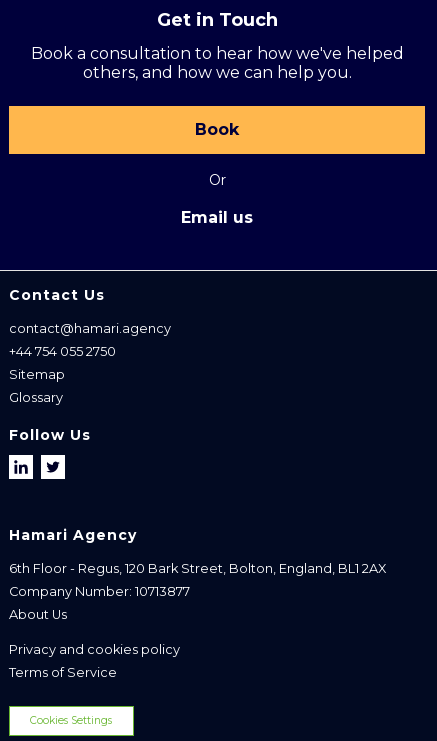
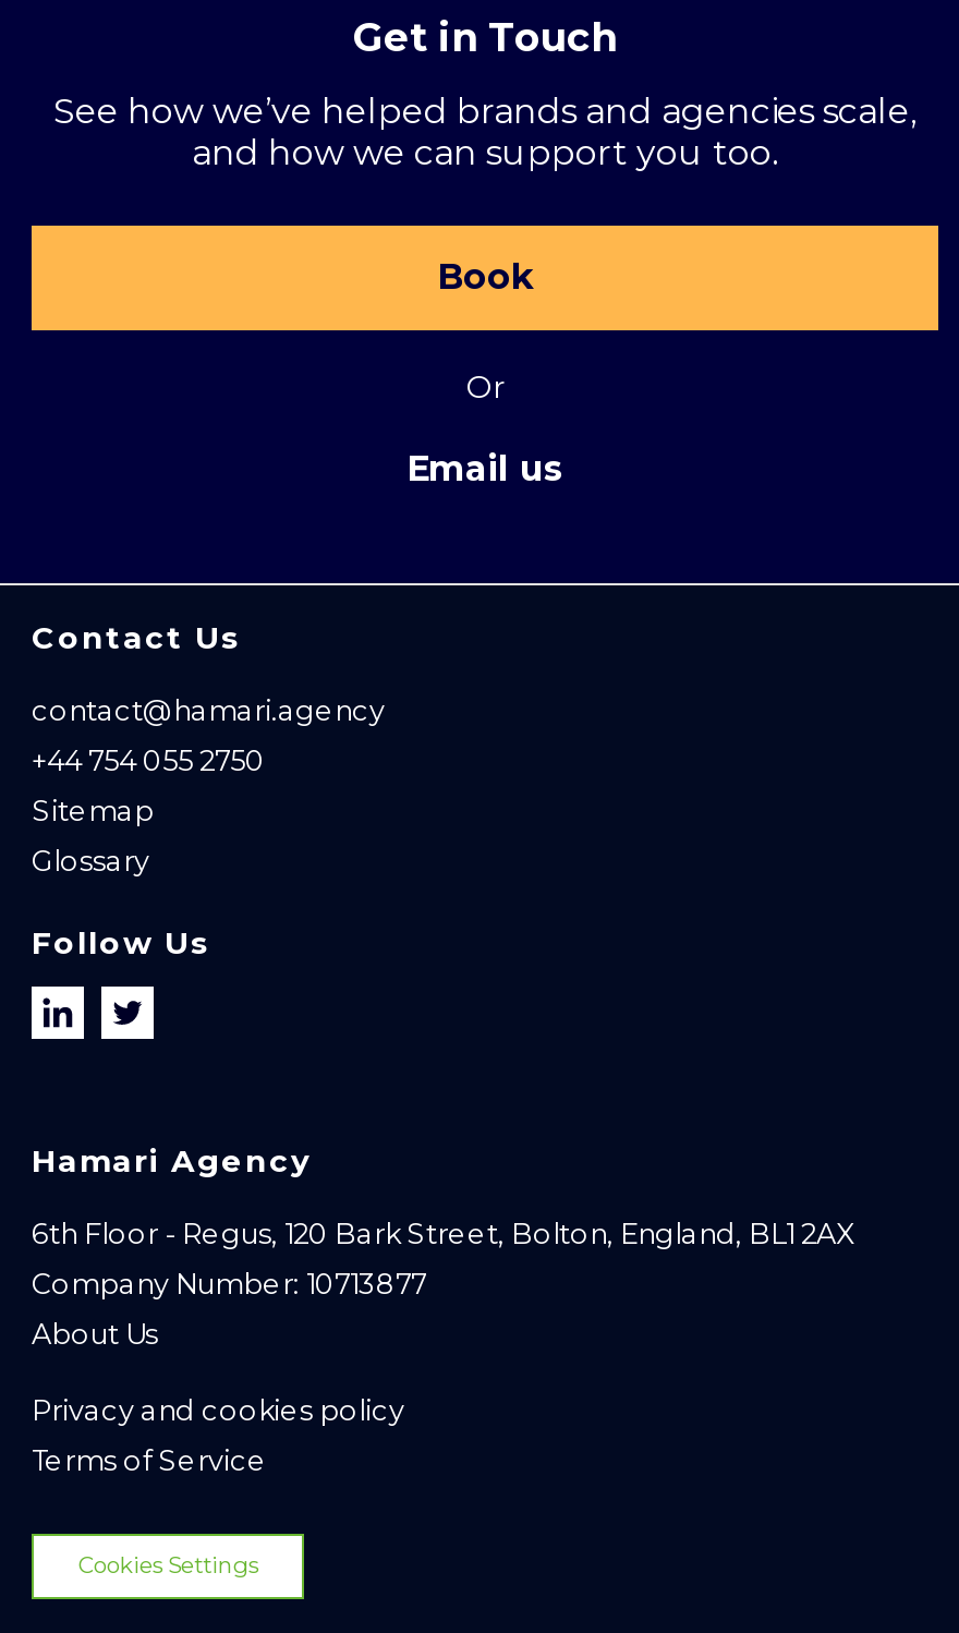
[30,44,403,82] Book a consultation to hear how we've helped | others, and how we can help you. -> [53,90,916,173] See how we’ve helped brands and agencies scale, | and how we can support you too.

